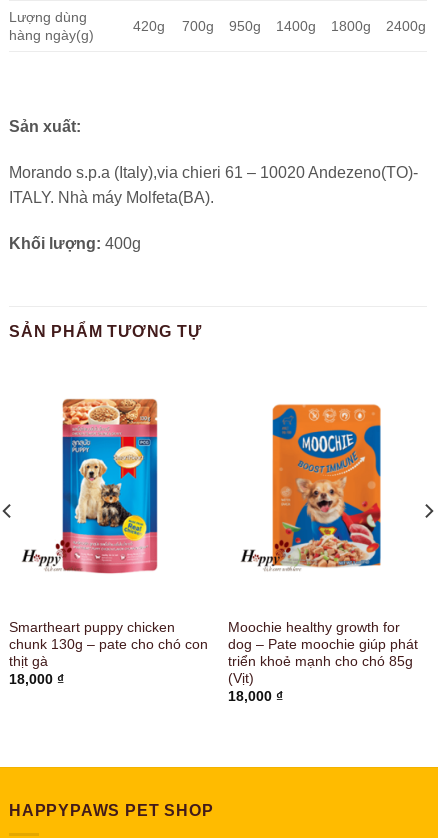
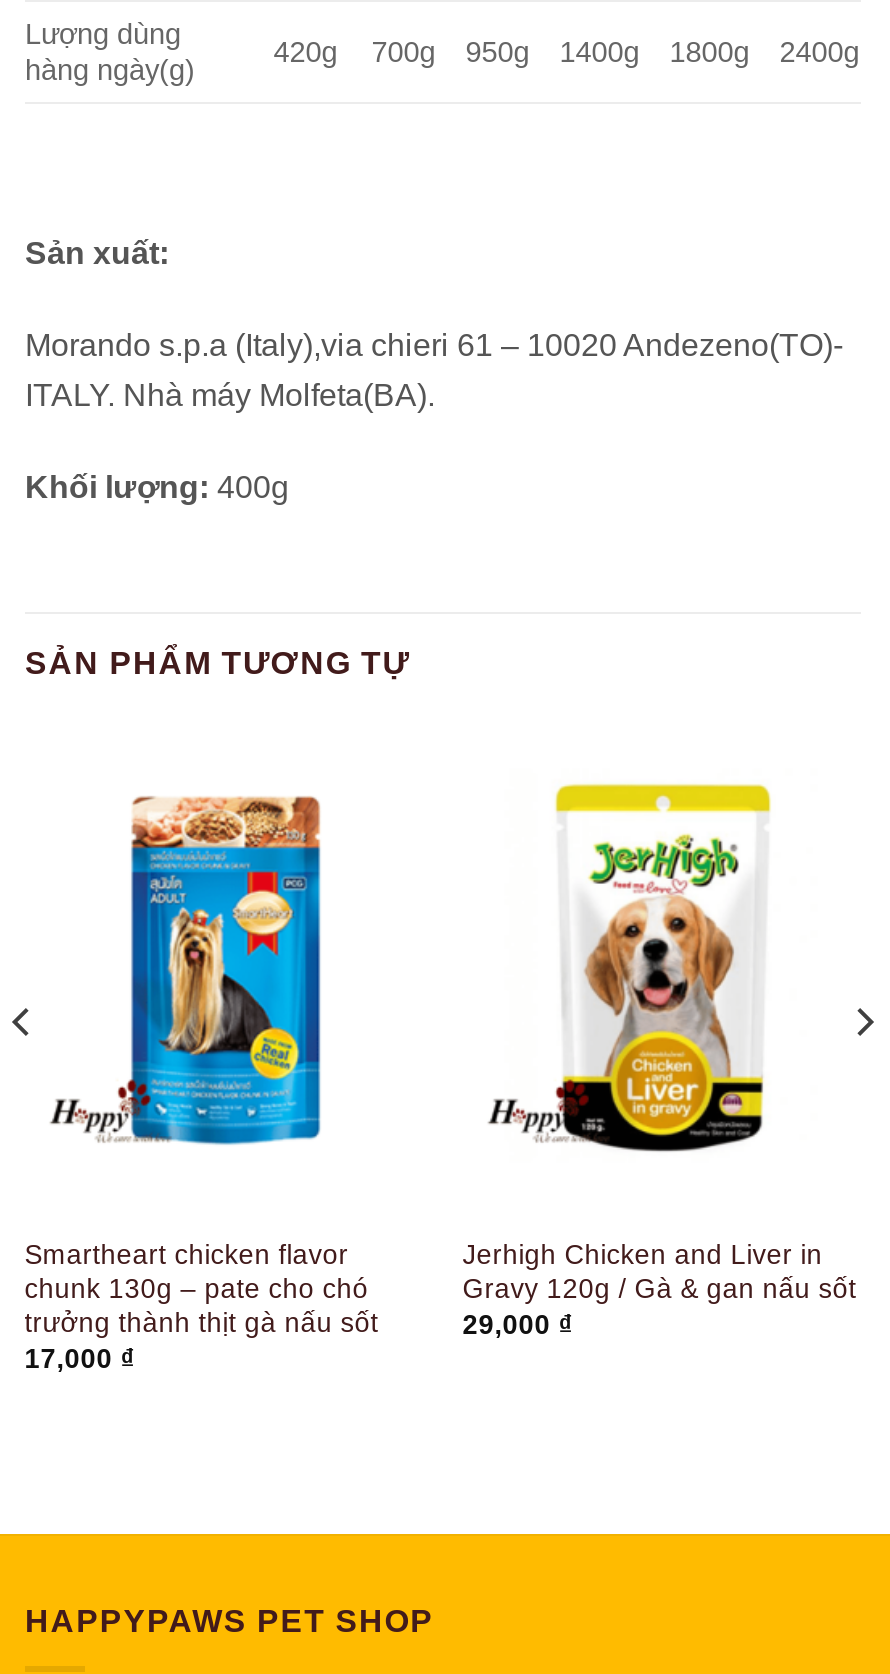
[272,392,382,576] [image] -> [551,782,773,1154] [image]
[62,399,158,445] [image] -> [129,798,321,894] [image]
[62,454,158,574] [image] -> [129,908,321,1146] [image]
[9,620,208,687] Smartheart puppy chicken | chunk 130g – pate cho chó con | thịt gà | 18,000 ₫ -> [25,1240,379,1374] Smartheart chicken flavor | chunk 130g – pate cho chó | trưởng thành thịt gà nấu sốt | 17,000 ₫
[228,620,418,704] Moochie healthy growth for | dog – Pate moochie giúp phát | triển khoẻ mạnh cho chó 85g | (Vịt) | 18,000 ₫ -> [463,1240,857,1340] Jerhigh Chicken and Liver in | Gravy 120g / Gà & gan nấu sốt | 29,000 ₫

